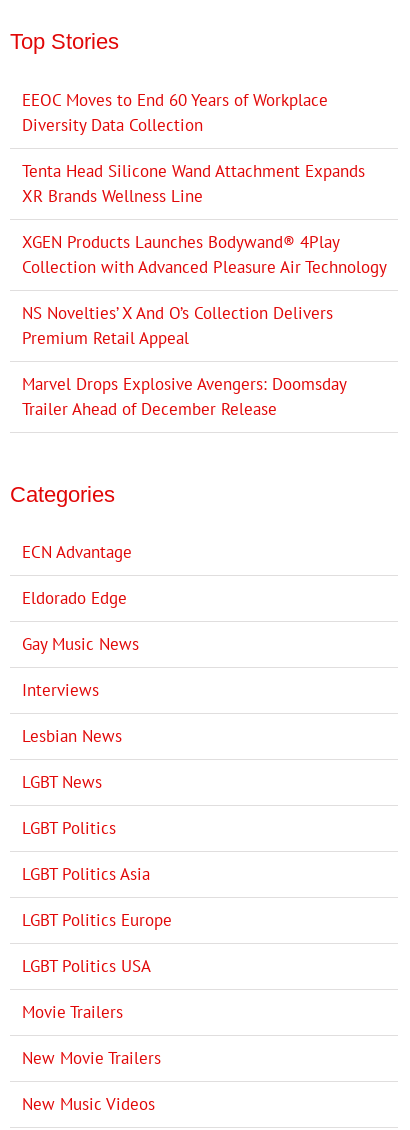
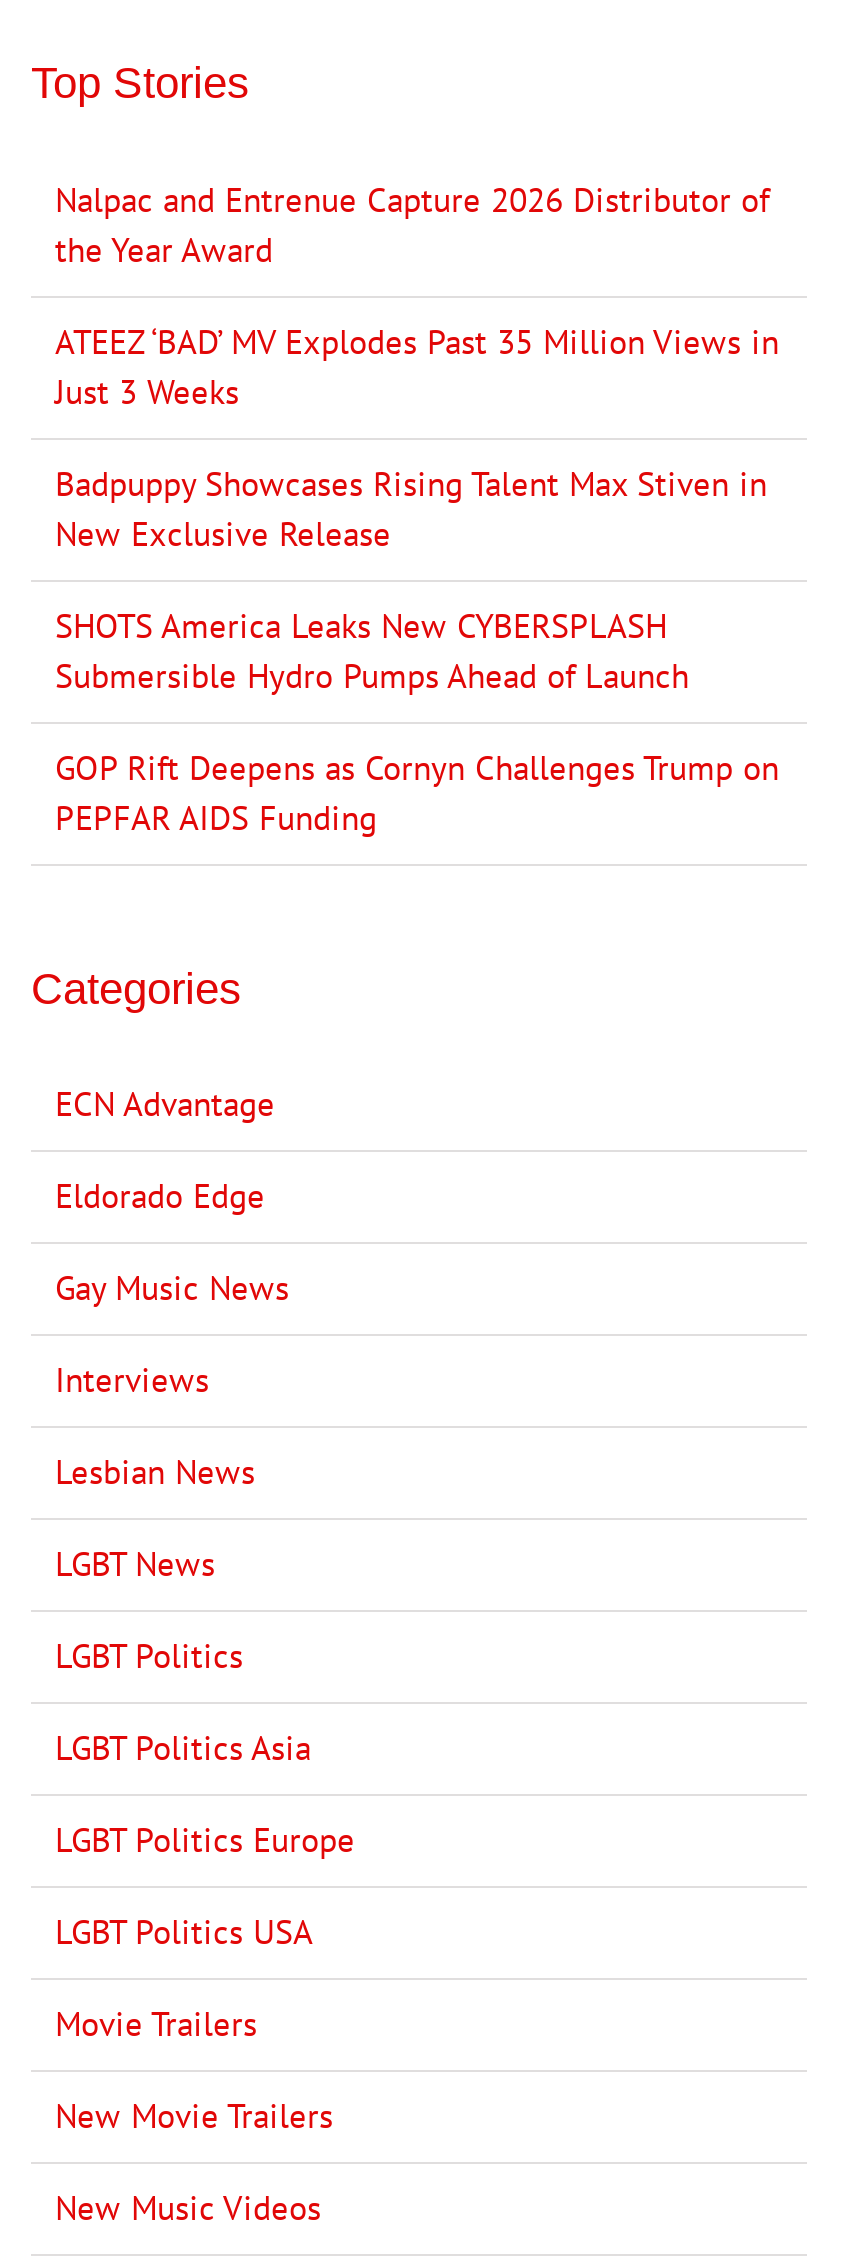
[22,89,328,136] EEOC Moves to End 60 Years of Workplace | Diversity Data Collection -> [55,177,769,271] Nalpac and Entrenue Capture 2026 Distributor of | the Year Award
[22,160,365,207] Tenta Head Silicone Wand Attachment Expands | XR Brands Wellness Line -> [55,319,779,413] ATEEZ ‘BAD’ MV Explodes Past 35 Million Views in | Just 3 Weeks
[22,231,387,278] XGEN Products Launches Bodywand® 4Play | Collection with Advanced Pleasure Air Technology -> [55,461,767,555] Badpuppy Showcases Rising Talent Max Stiven in | New Exclusive Release
[22,302,333,349] NS Novelties’ X And O’s Collection Delivers | Premium Retail Appeal -> [55,603,689,697] SHOTS America Leaks New CYBERSPLASH | Submersible Hydro Pumps Ahead of Launch
[22,373,346,420] Marvel Drops Explosive Avengers: Doomsday | Trailer Ahead of December Release -> [55,745,779,839] GOP Rift Deepens as Cornyn Challenges Trump on | PEPFAR AIDS Funding

